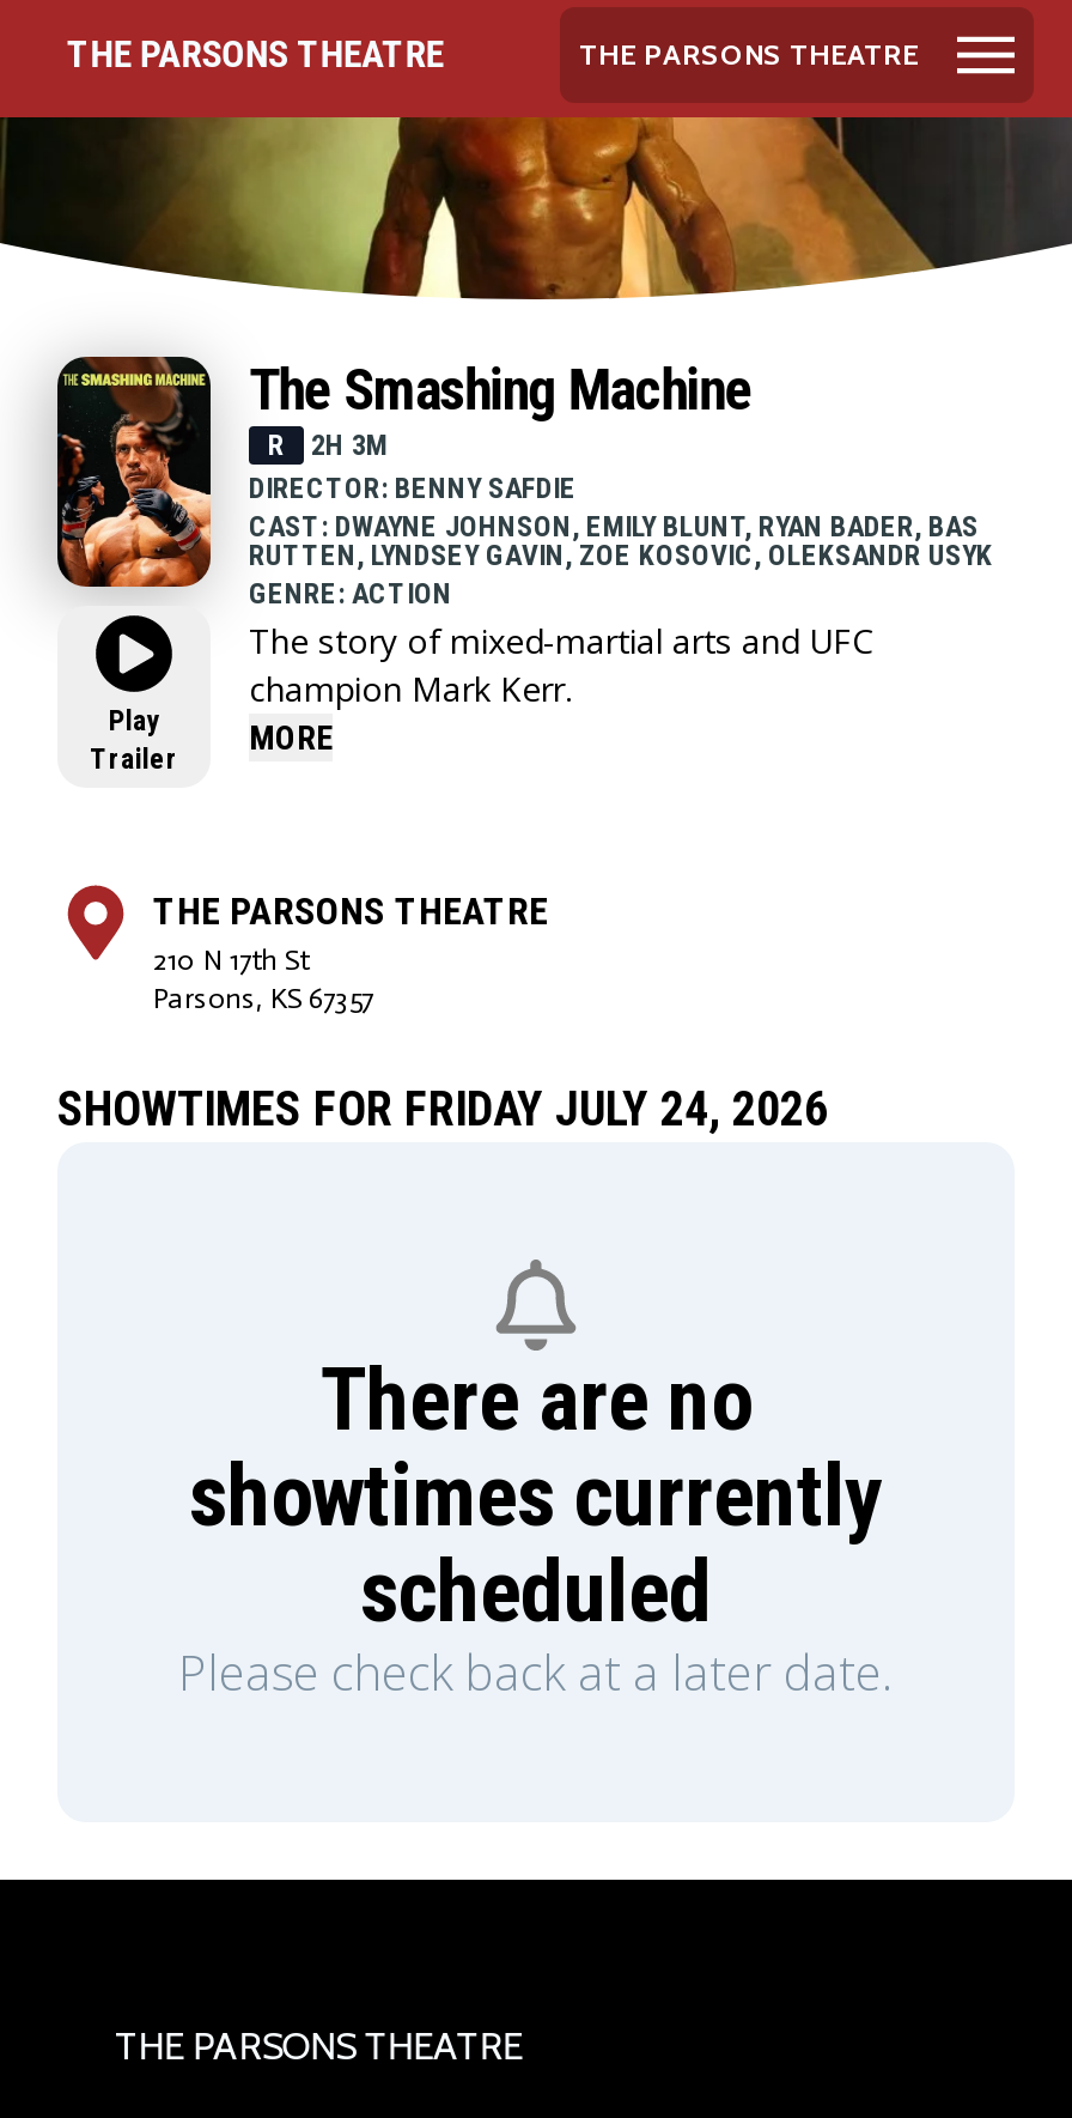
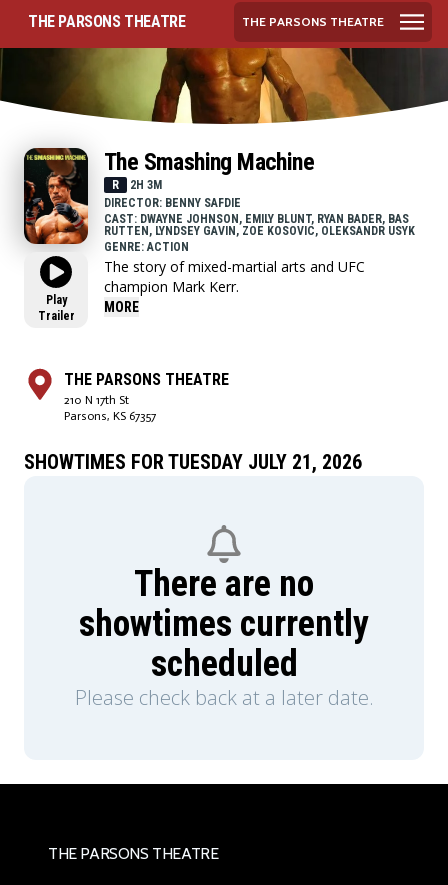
[57,1080,828,1137] SHOWTIMES FOR FRIDAY JULY 24, 2026 -> [24,450,362,474] SHOWTIMES FOR TUESDAY JULY 21, 2026

